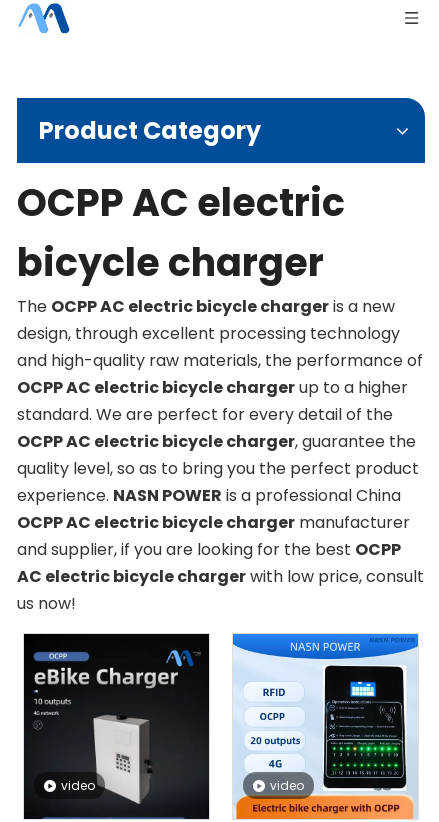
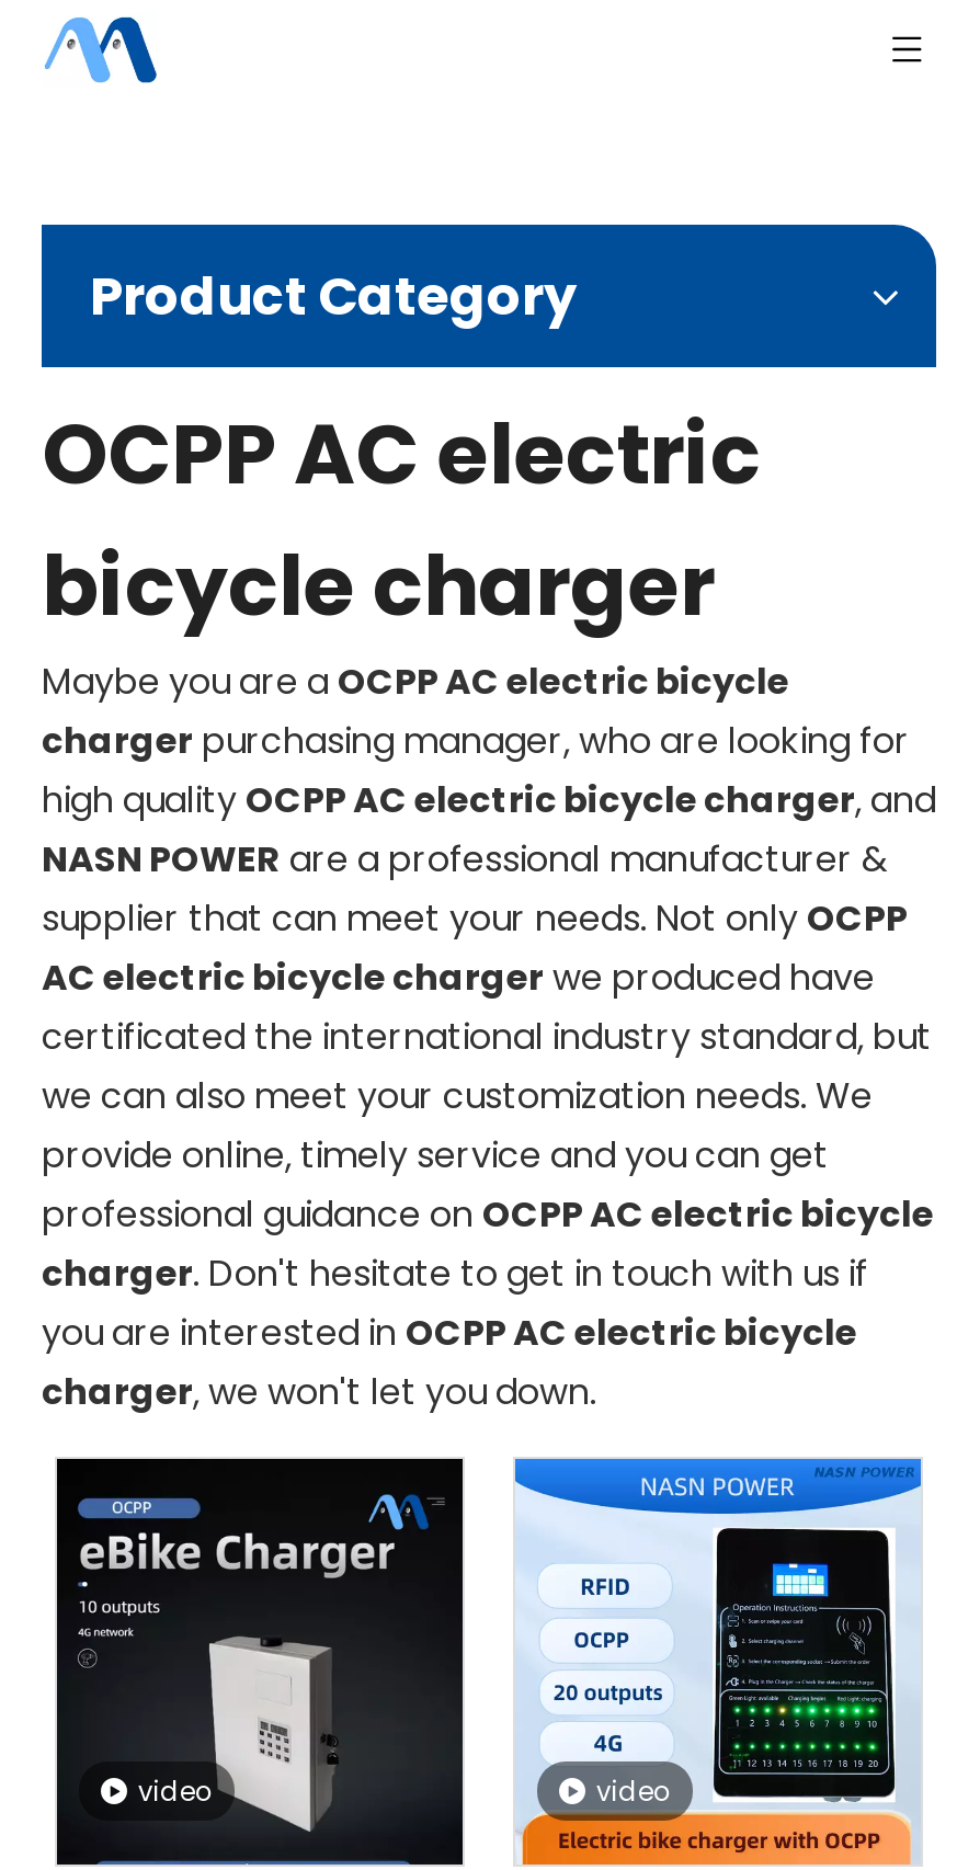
[17,295,424,615] The OCPP AC electric bicycle charger is a new | design, through excellent processing technology | and high-quality raw materials, the performance of | OCPP AC electric bicycle charger up to a higher | standard. We are perfect for every detail of the | OCPP AC electric bicycle charger, guarantee the | quality level, so as to bring you the perfect product | experience. NASN POWER is a professional China | OCPP AC electric bicycle charger manufacturer | and supplier, if you are looking for the best OCPP | AC electric bicycle charger with low price, consult | us now! -> [42,657,936,1417] Maybe you are a OCPP AC electric bicycle | charger purchasing manager, who are looking for | high quality OCPP AC electric bicycle charger, and | NASN POWER are a professional manufacturer & | supplier that can meet your needs. Not only OCPP | AC electric bicycle charger we produced have | certificated the international industry standard, but | we can also meet your customization needs. We | provide online, timely service and you can get | professional guidance on OCPP AC electric bicycle | charger. Don't hesitate to get in touch with us if | you are interested in OCPP AC electric bicycle | charger, we won't let you down.

